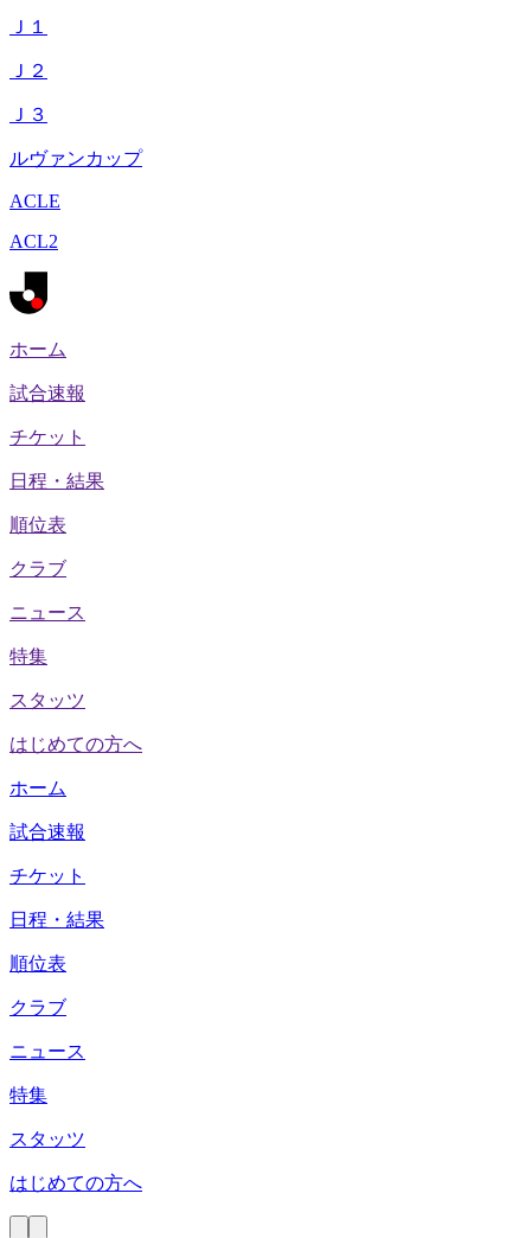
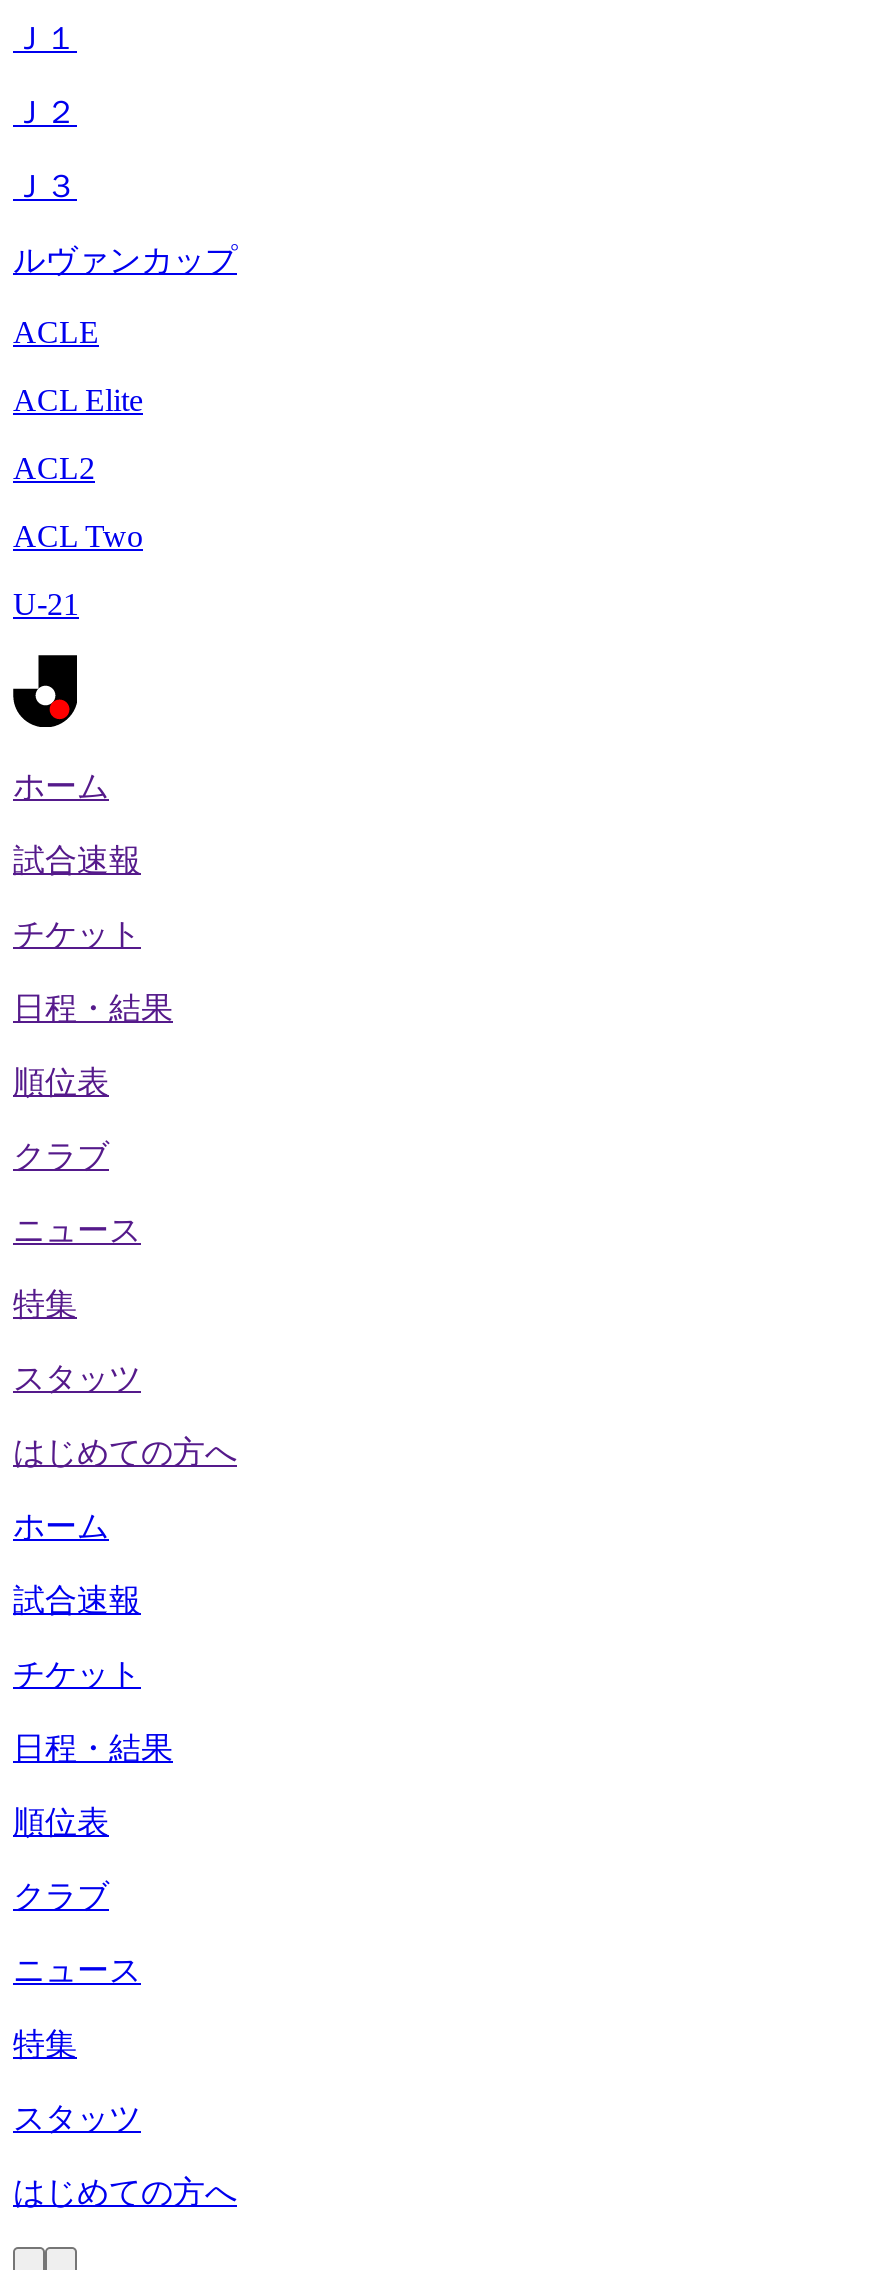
none -> [13,383,143,417] ACL Elite
none -> [13,519,143,621] ACL Two | U-21

